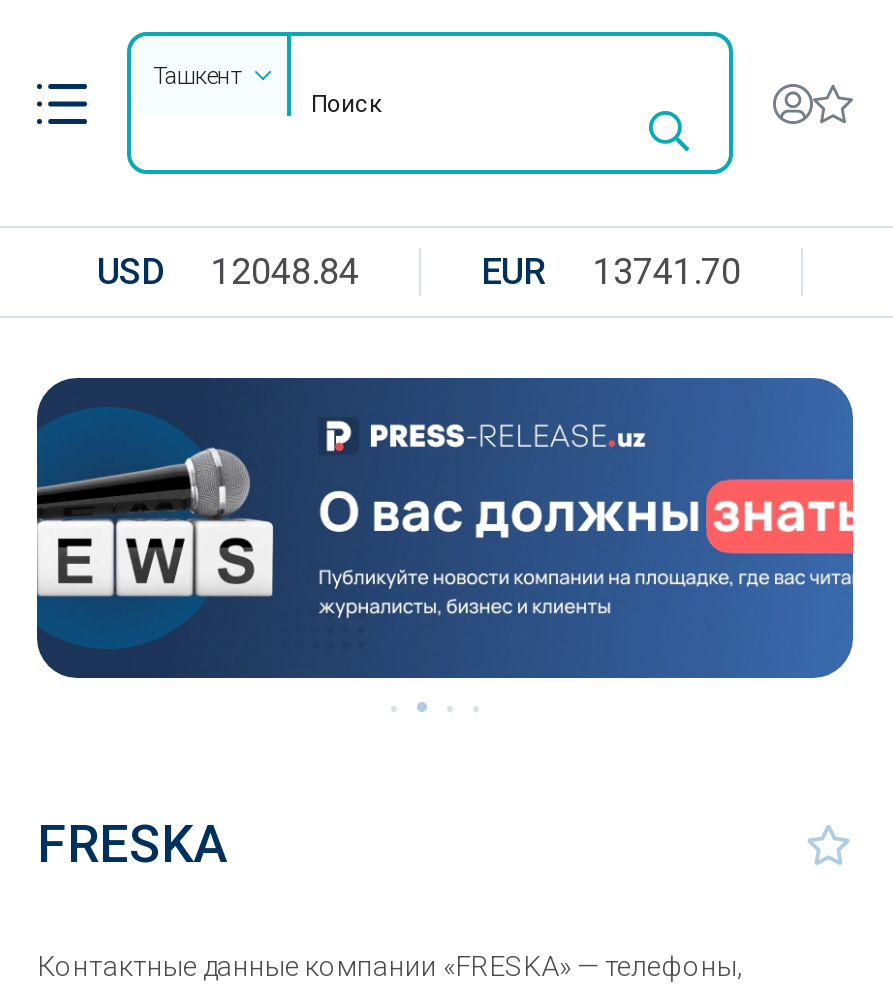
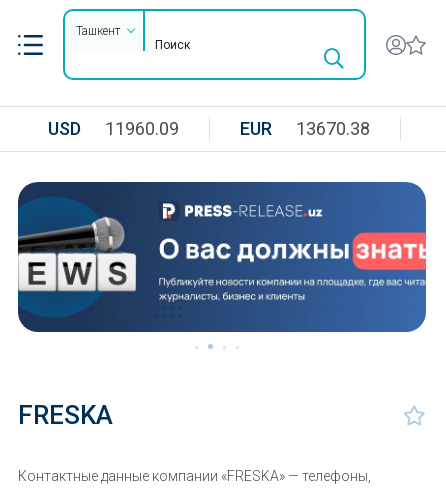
[97,250,359,292] USD 12048.84 -> [48,118,179,139] USD 11960.09
[481,250,741,292] EUR 13741.70 -> [240,118,370,139] EUR 13670.38

